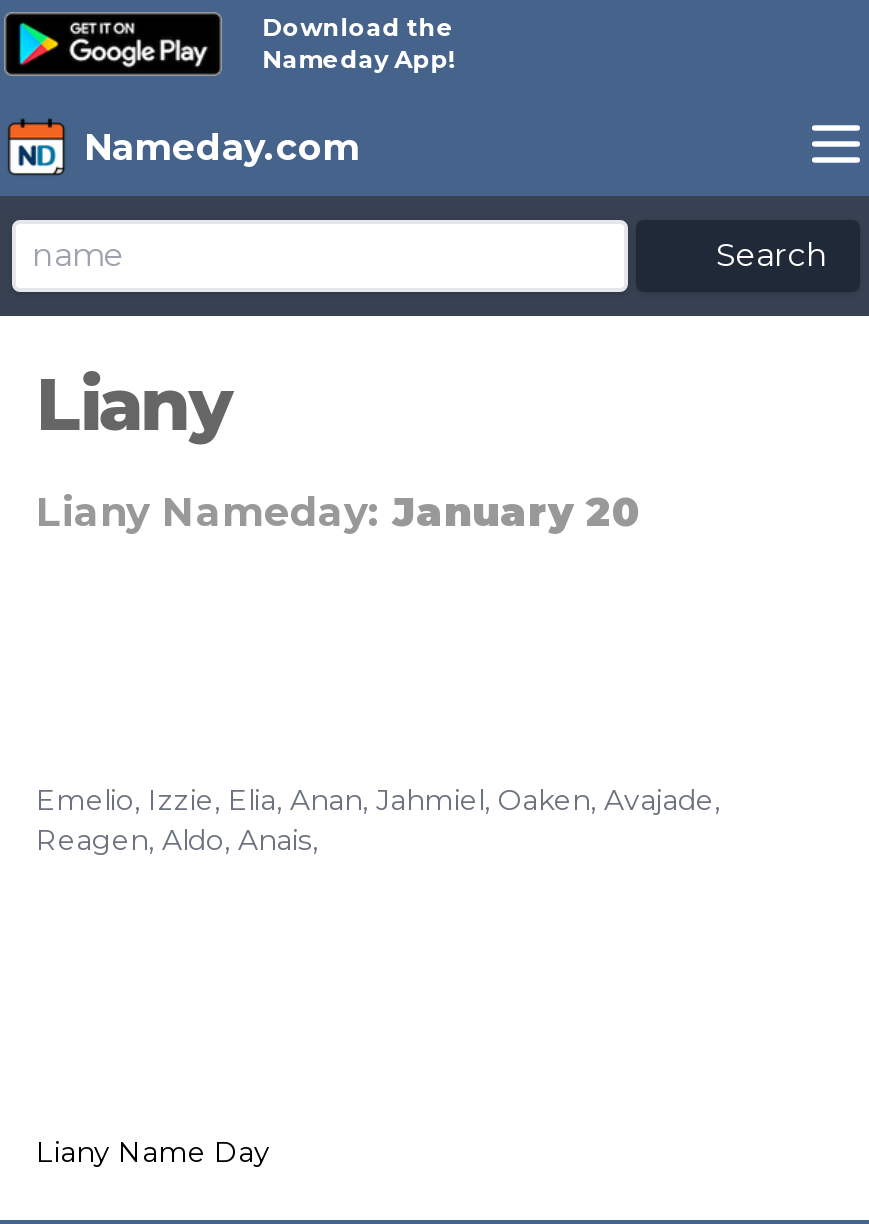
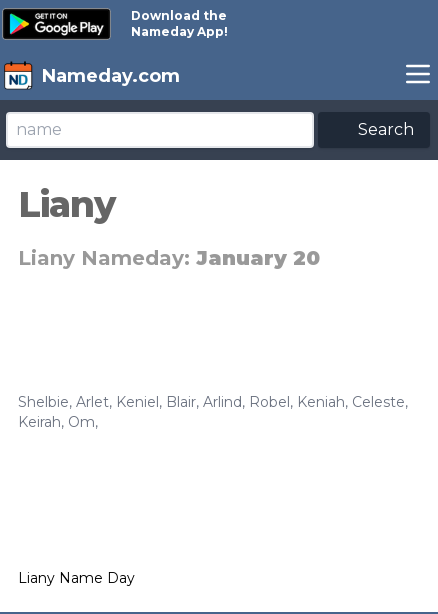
[36,782,720,858] Emelio, Izzie, Elia, Anan, Jahmiel, Oaken, Avajade, | Reagen, Aldo, Anais, -> [18,393,408,431] Shelbie, Arlet, Keniel, Blair, Arlind, Robel, Keniah, Celeste, | Keirah, Om,

